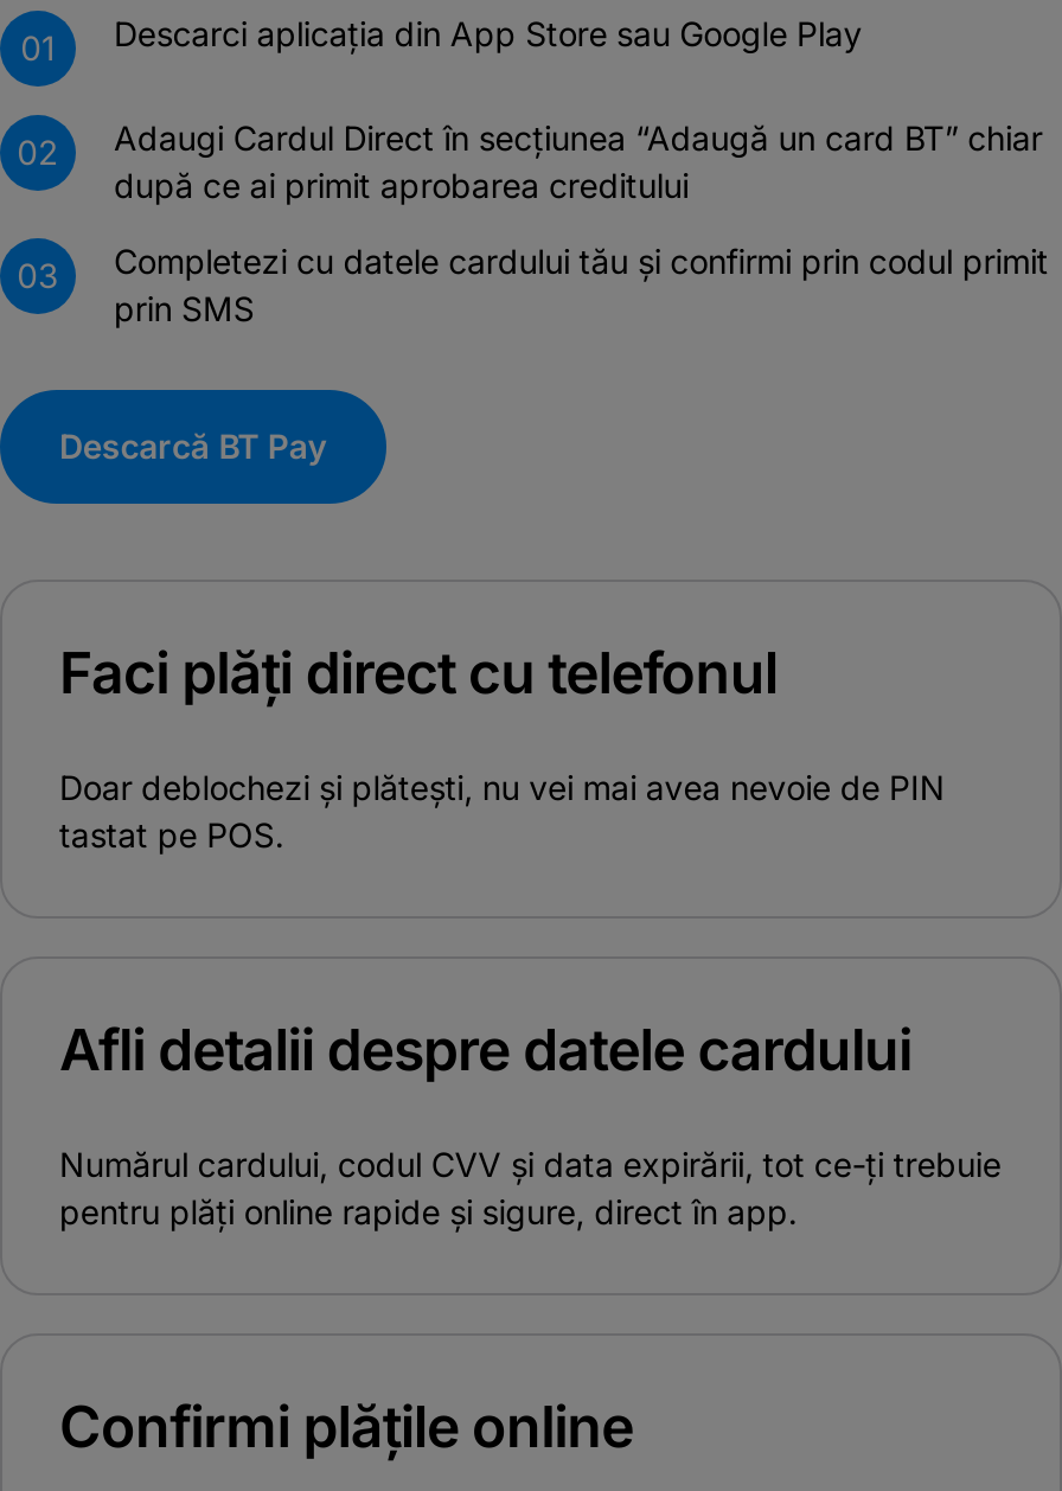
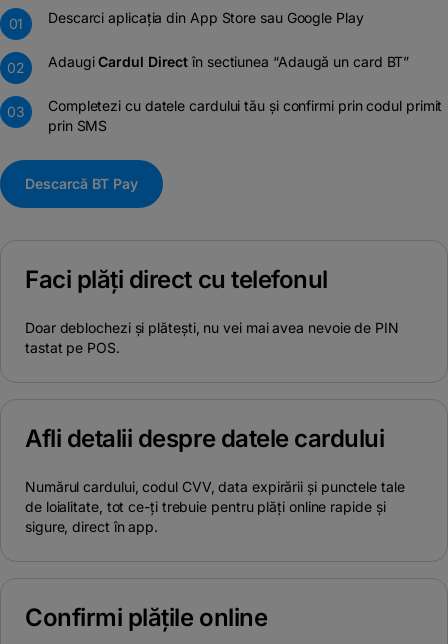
[114,119,1042,206] Adaugi Cardul Direct în secțiunea “Adaugă un card BT” chiar | după ce ai primit aprobarea creditului -> [48,53,409,70] Adaugi Cardul Direct în sectiunea “Adaugă un card BT”
[59,1145,1001,1233] Numărul cardului, codul CVV și data expirării, tot ce-ți trebuie | pentru plăți online rapide și sigure, direct în app. -> [25,478,405,535] Numărul cardului, codul CVV, data expirării și punctele tale | de loialitate, tot ce-ți trebuie pentru plăți online rapide și | sigure, direct în app.

